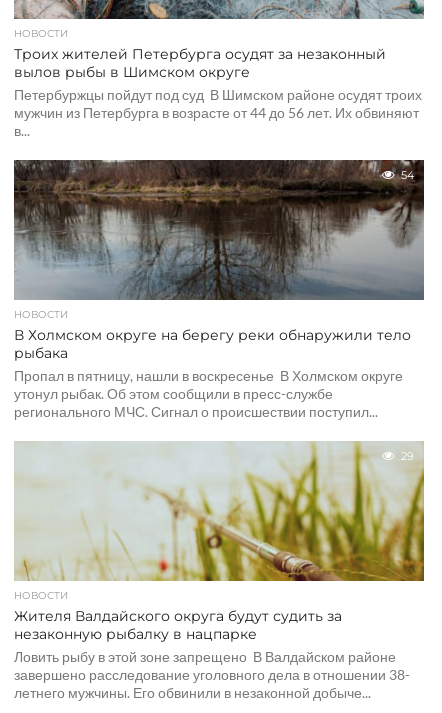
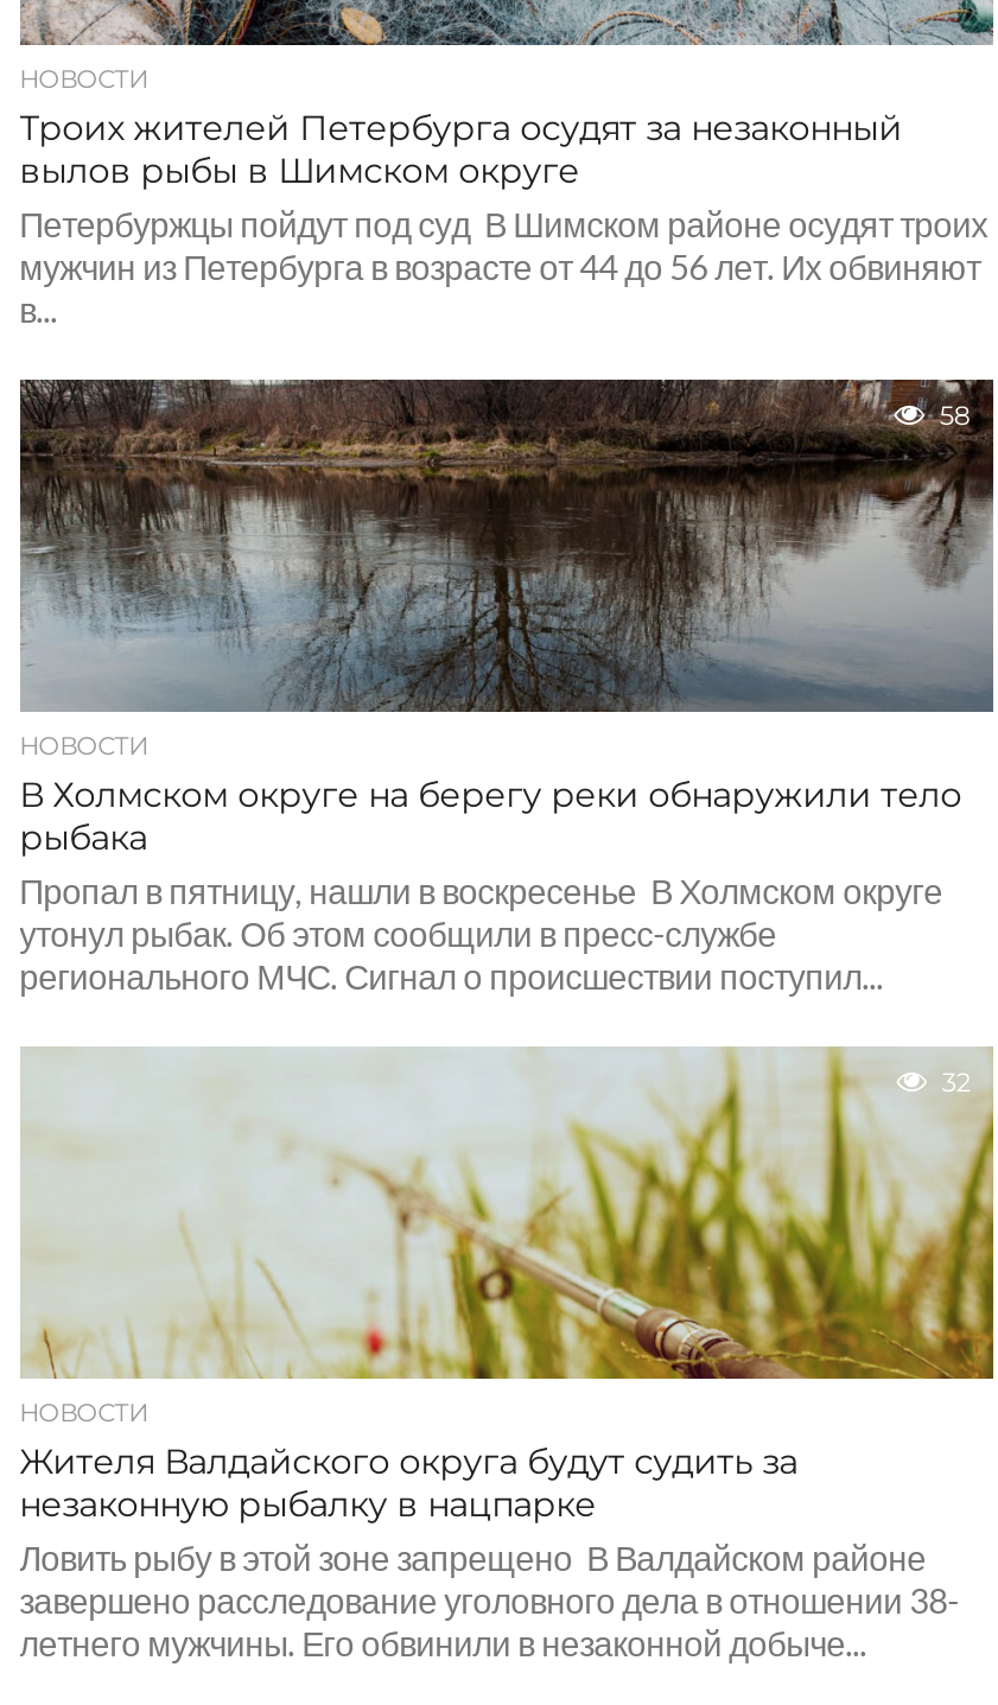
[401,168,414,182] 54 -> [939,399,970,432] 58
[401,449,414,463] 29 -> [942,1065,970,1099] 32

